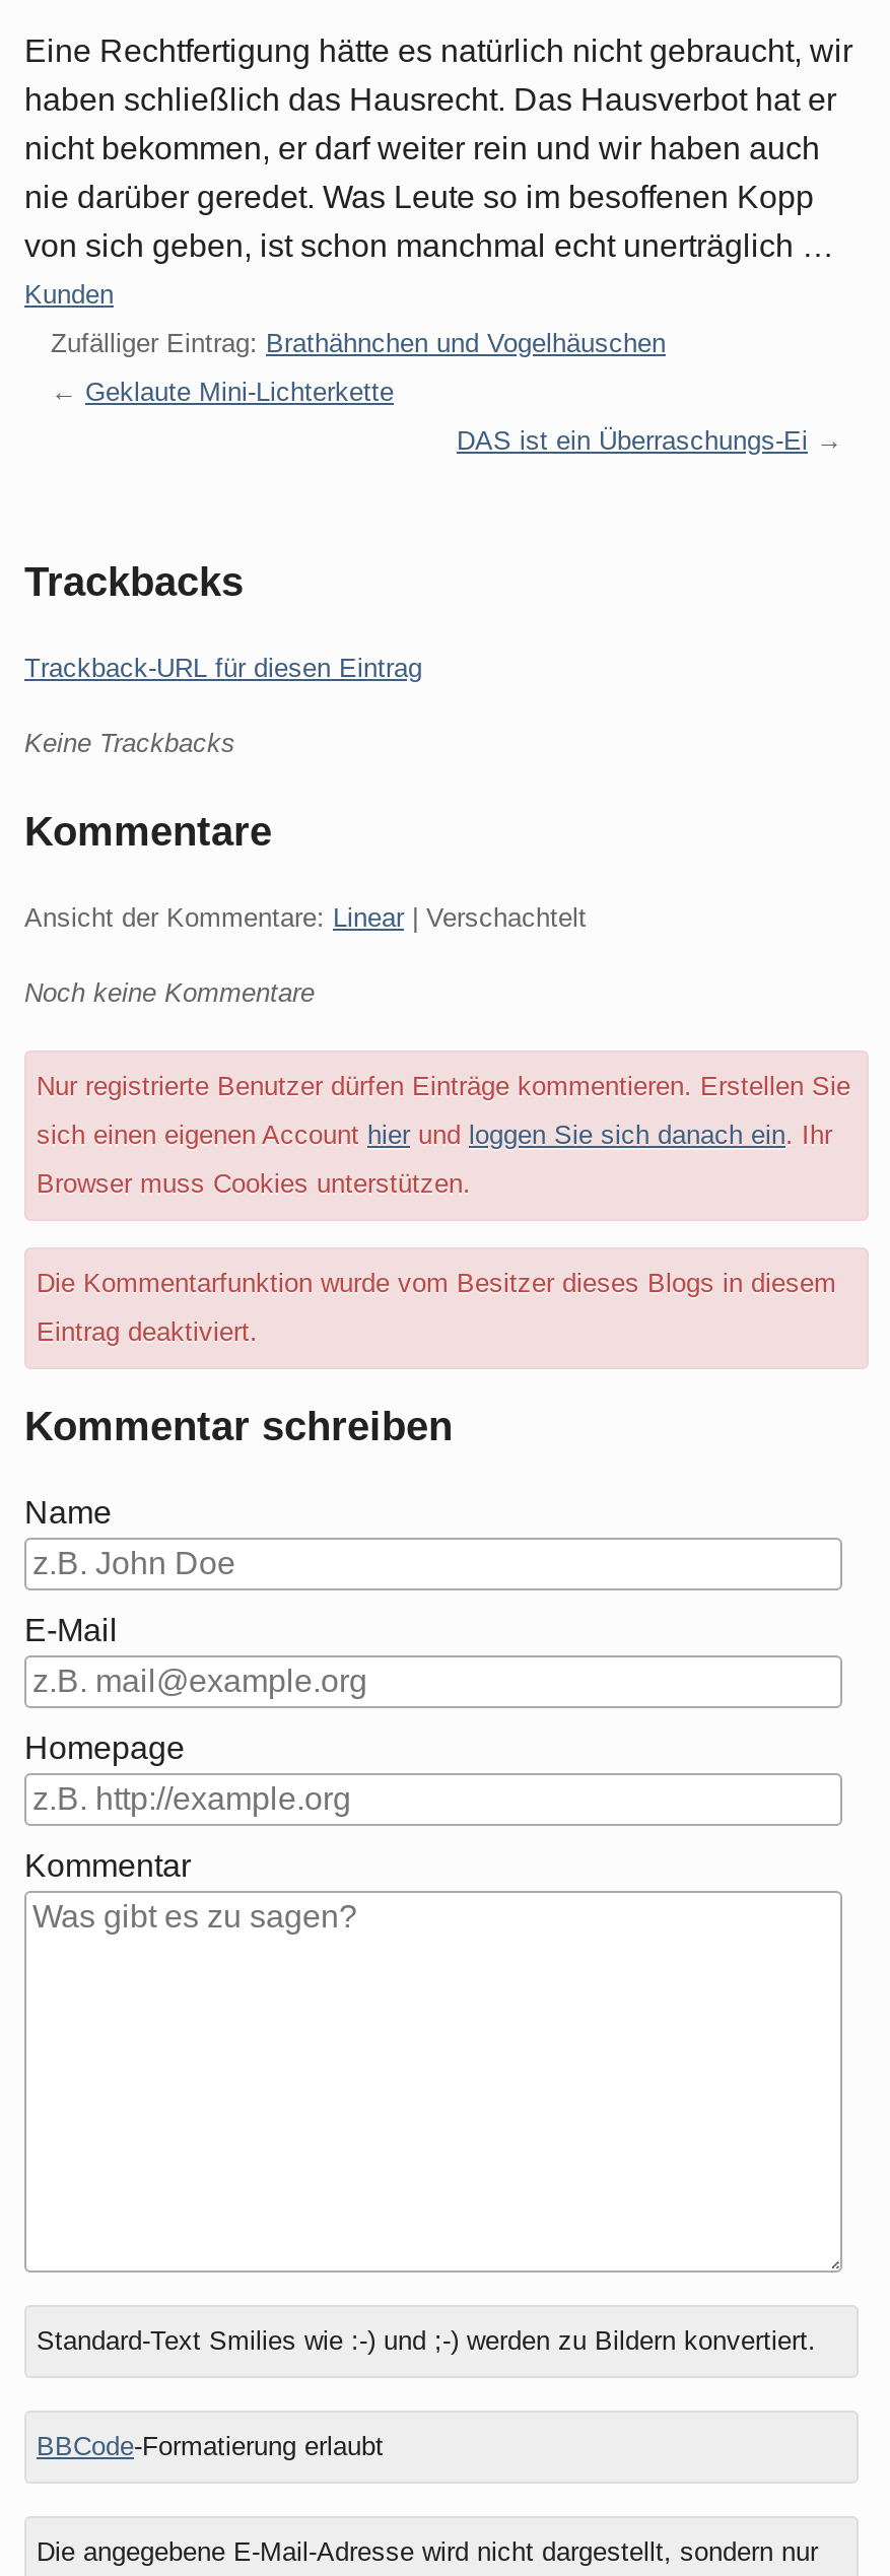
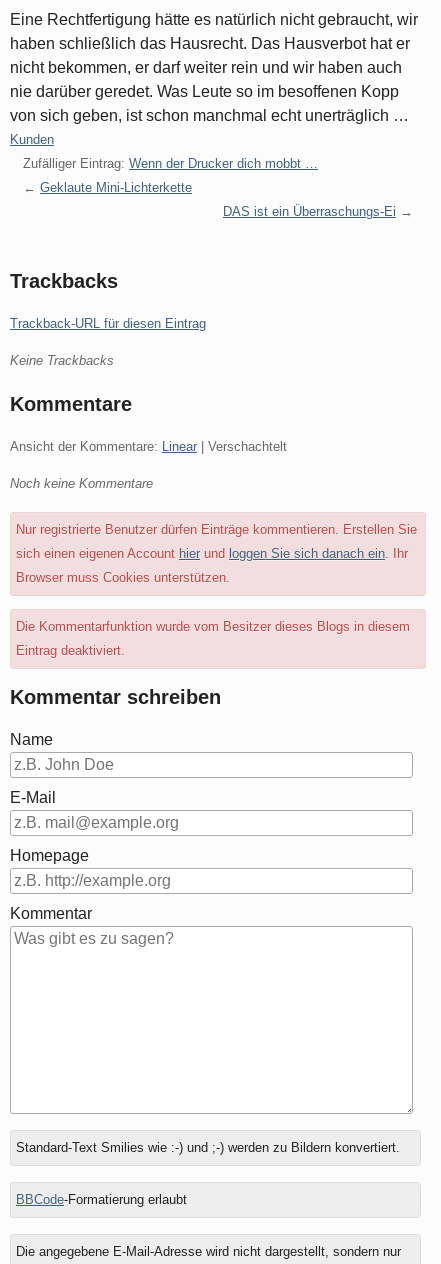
[51,328,666,358] Zufälliger Eintrag: Brathähnchen und Vogelhäuschen -> [23,156,318,171] Zufälliger Eintrag: Wenn der Drucker dich mobbt …

